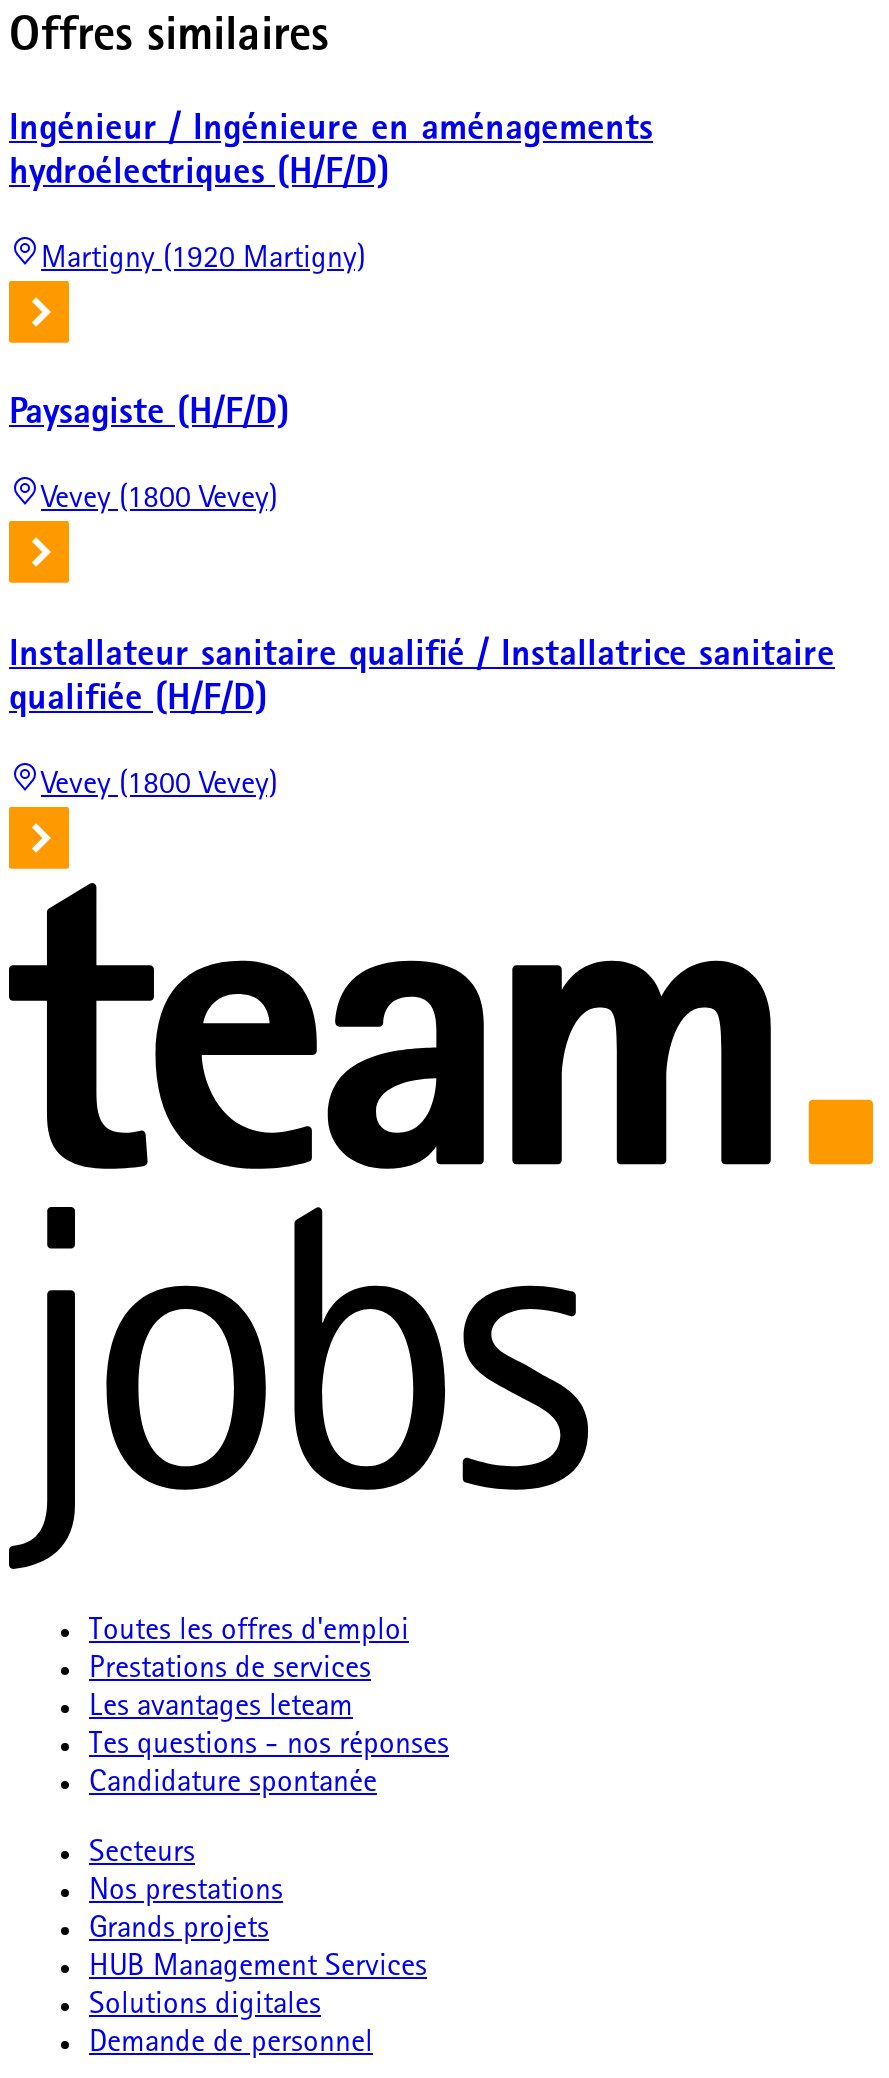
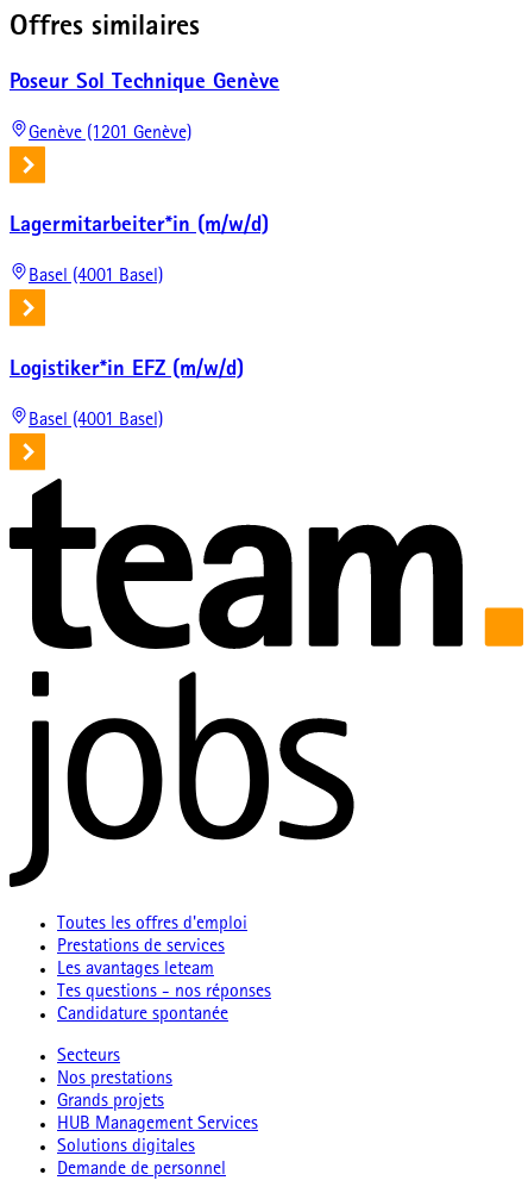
[9,113,653,193] Ingénieur / Ingénieure en aménagements | hydroélectriques (H/F/D) -> [10,73,279,94] Poseur Sol Technique Genève
[41,244,365,276] Martigny (1920 Martigny) -> [29,125,191,144] Genève (1201 Genève)
[9,398,289,434] Paysagiste (H/F/D) -> [10,216,269,237] Lagermitarbeiter*in (m/w/d)
[41,485,277,517] Vevey (1800 Vevey) -> [29,268,163,287] Basel (4001 Basel)
[9,639,835,719] Installateur sanitaire qualifié / Installatrice sanitaire | qualifiée (H/F/D) -> [10,359,244,381] Logistiker*in EFZ (m/w/d)
[41,770,277,802] Vevey (1800 Vevey) -> [29,411,163,430] Basel (4001 Basel)

